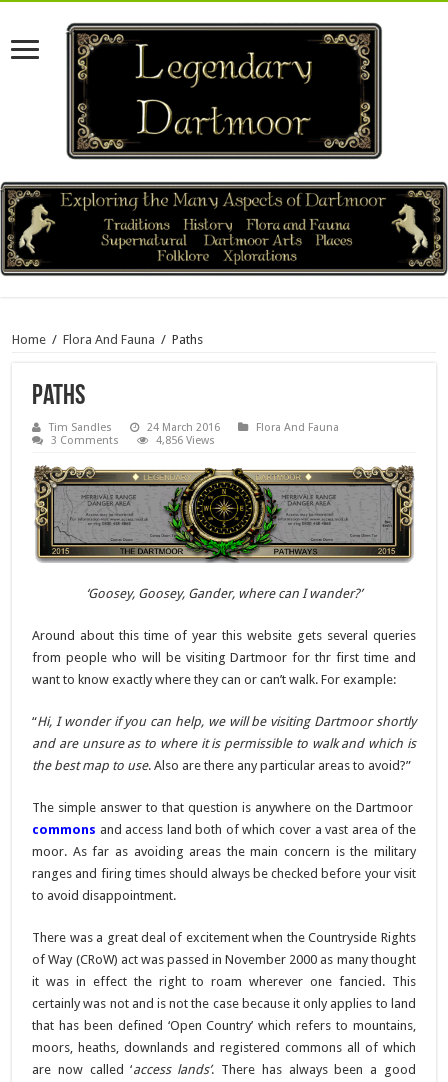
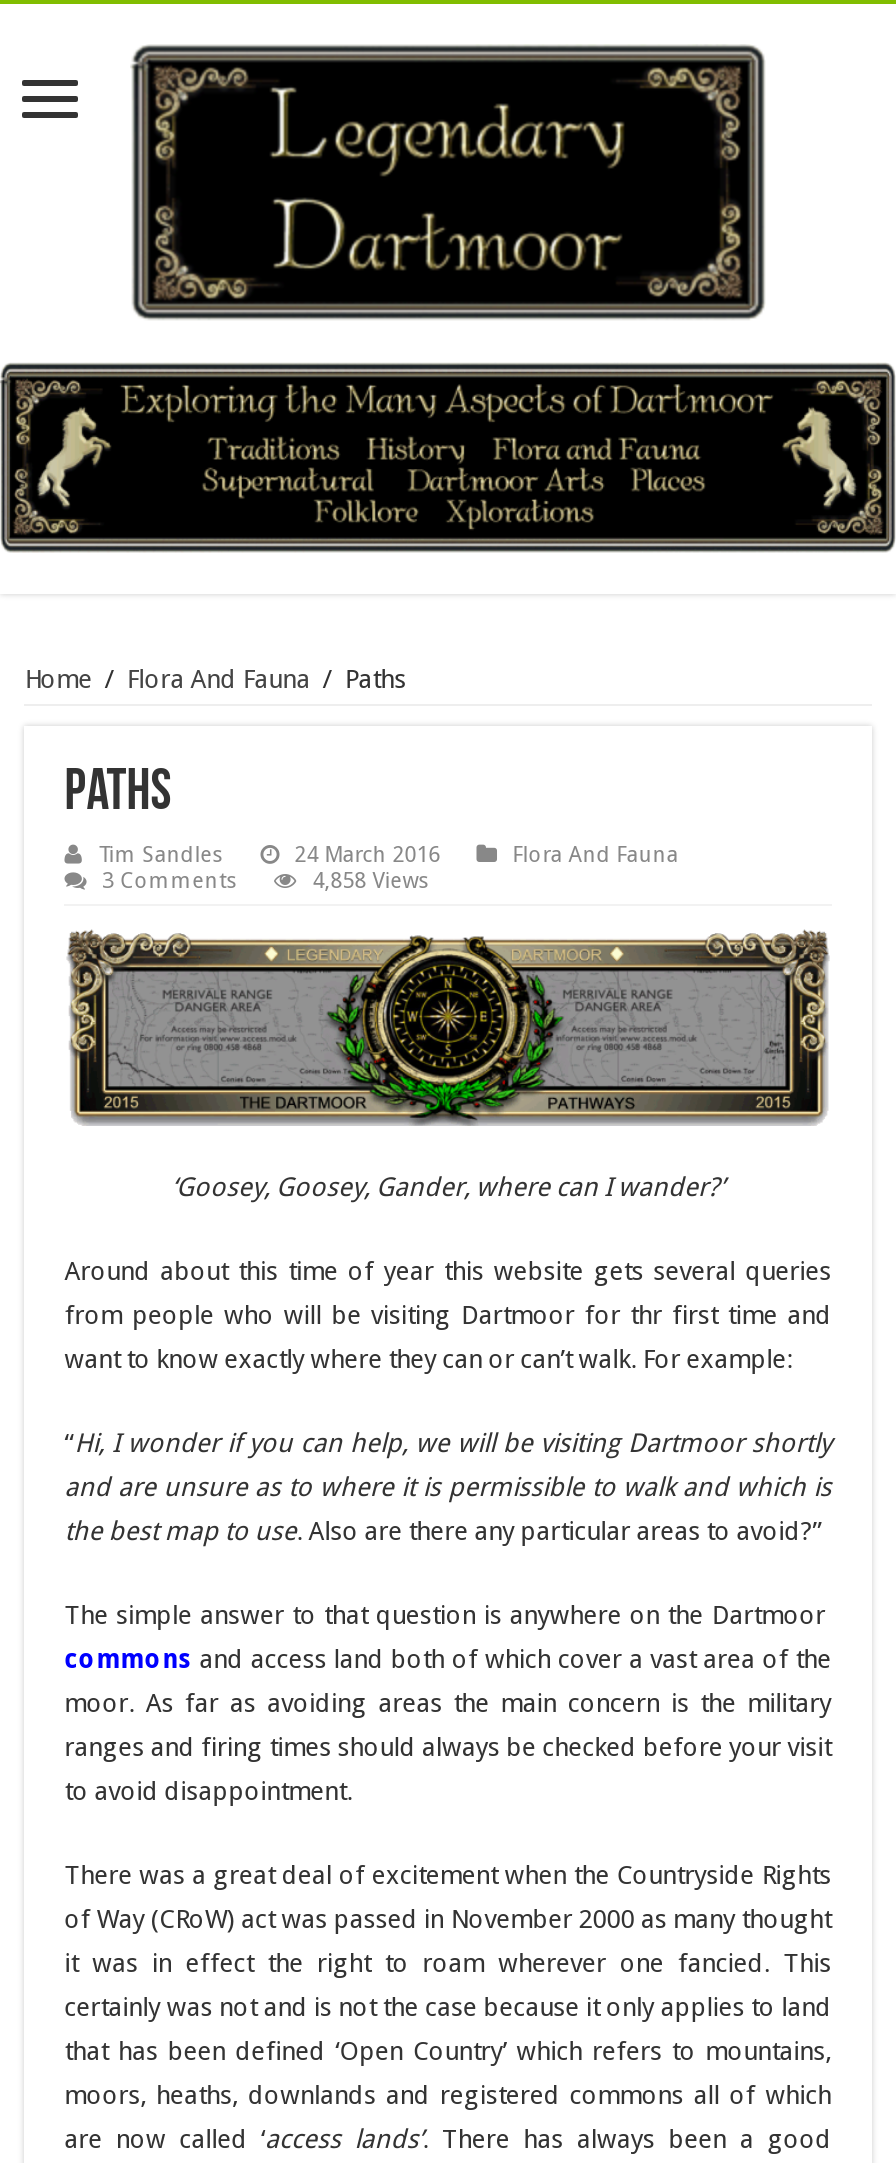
[156,434,215,447] 4,856 Views -> [312,868,430,894] 4,858 Views

